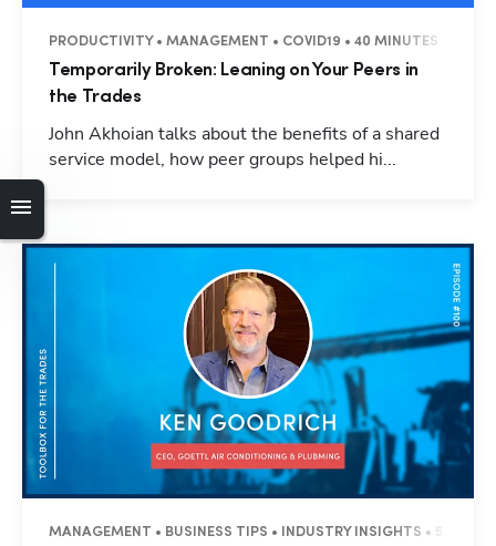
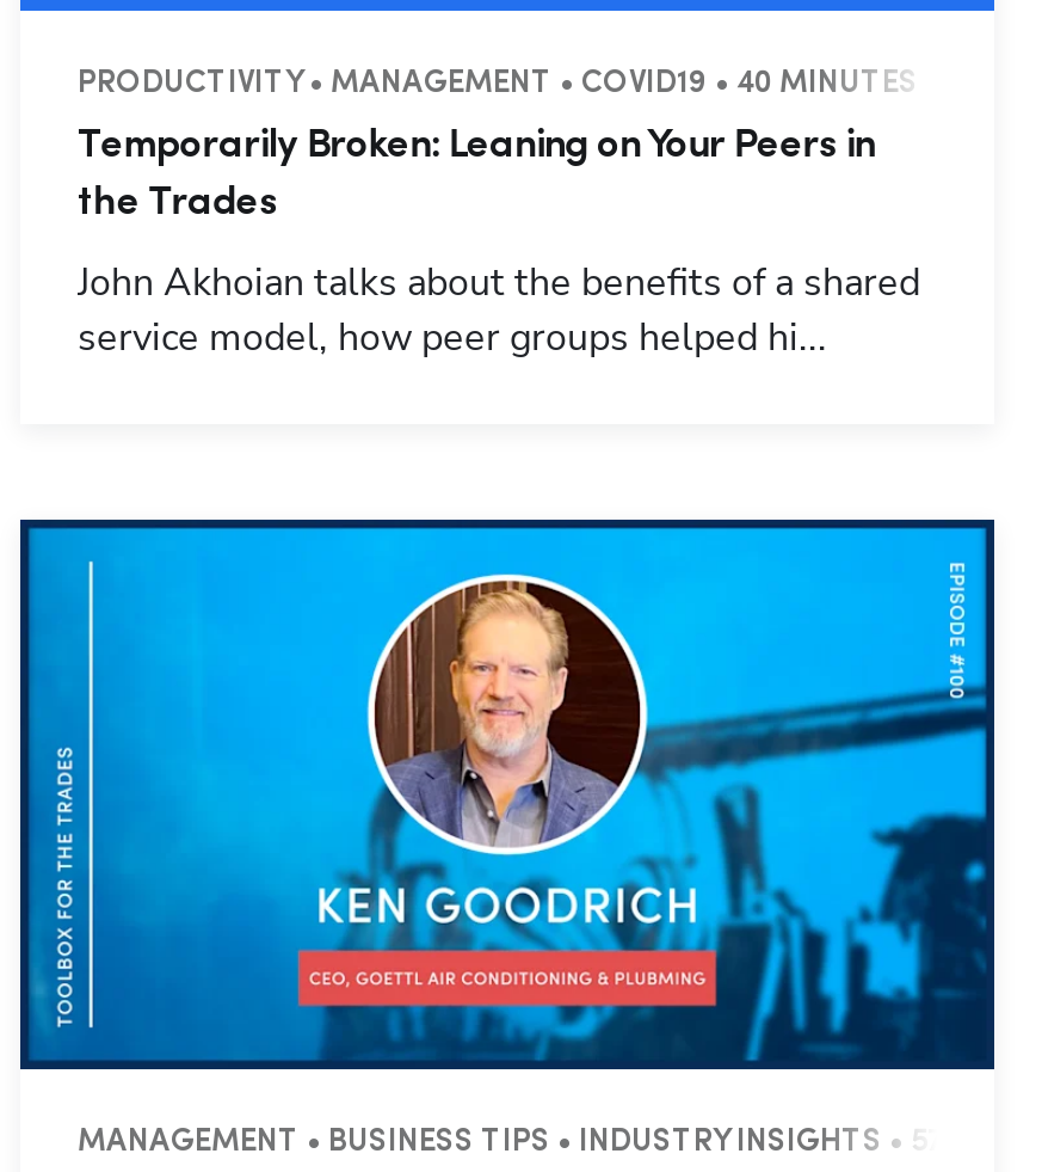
[3,178,46,243] [image] -> none

